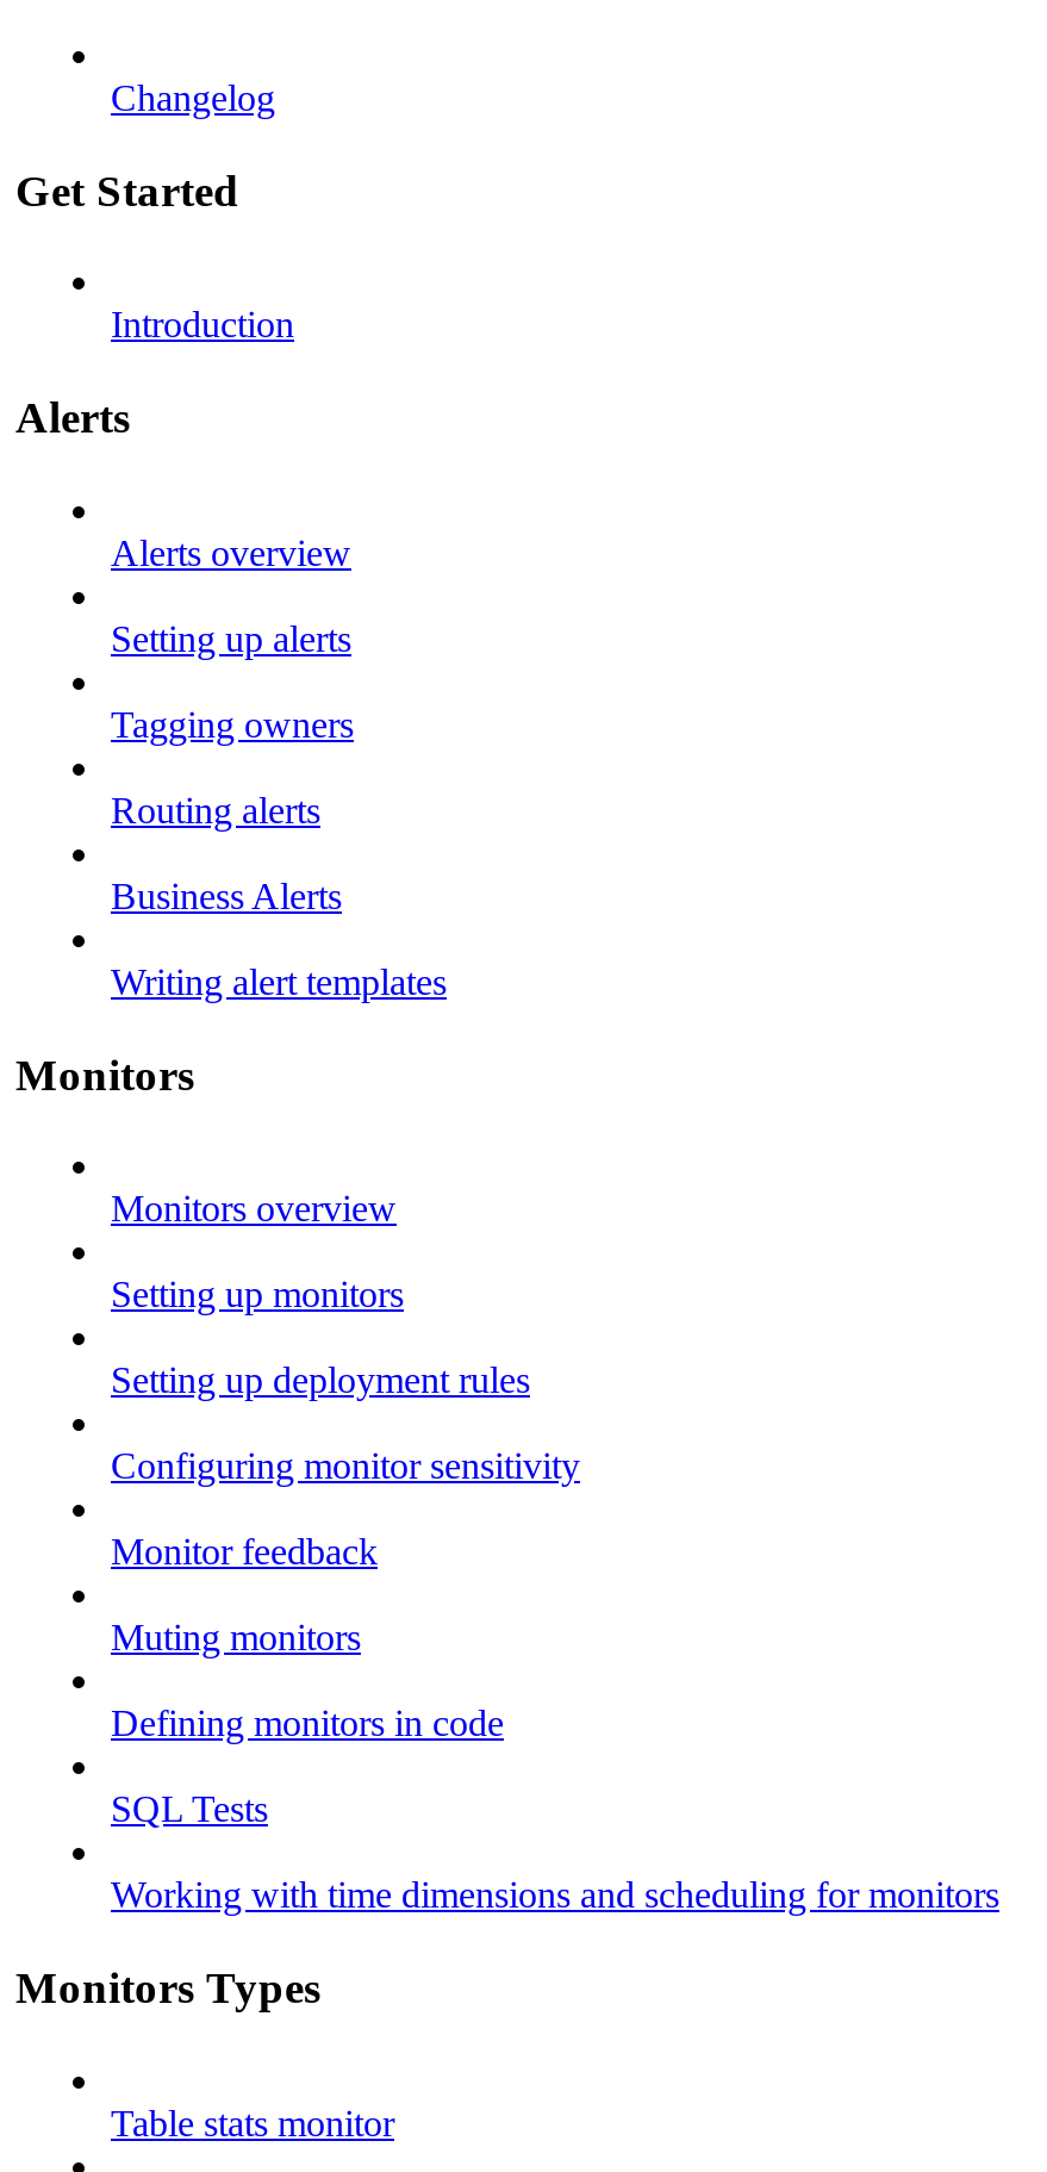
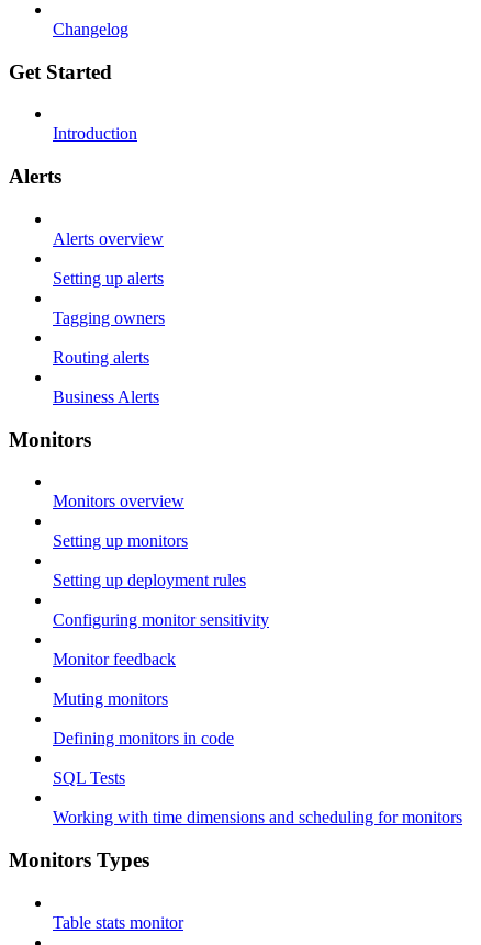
[111,961,447,1002] Writing alert templates -> none

